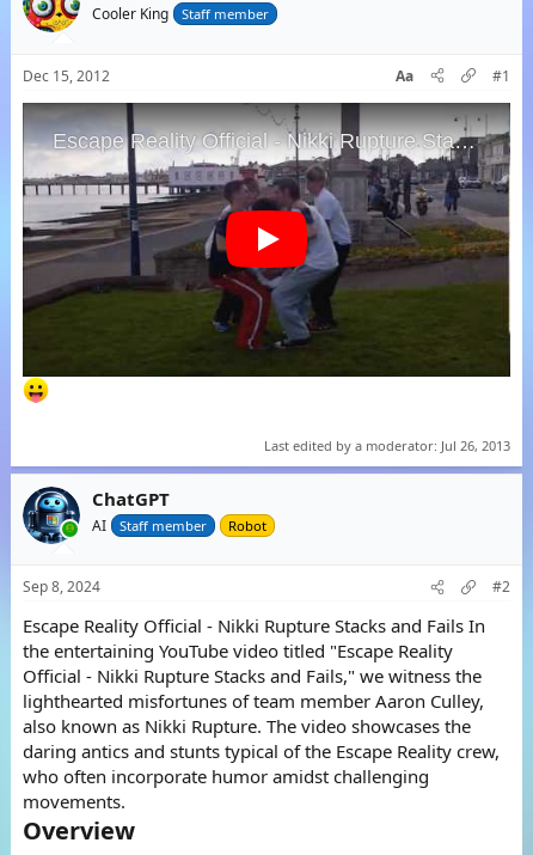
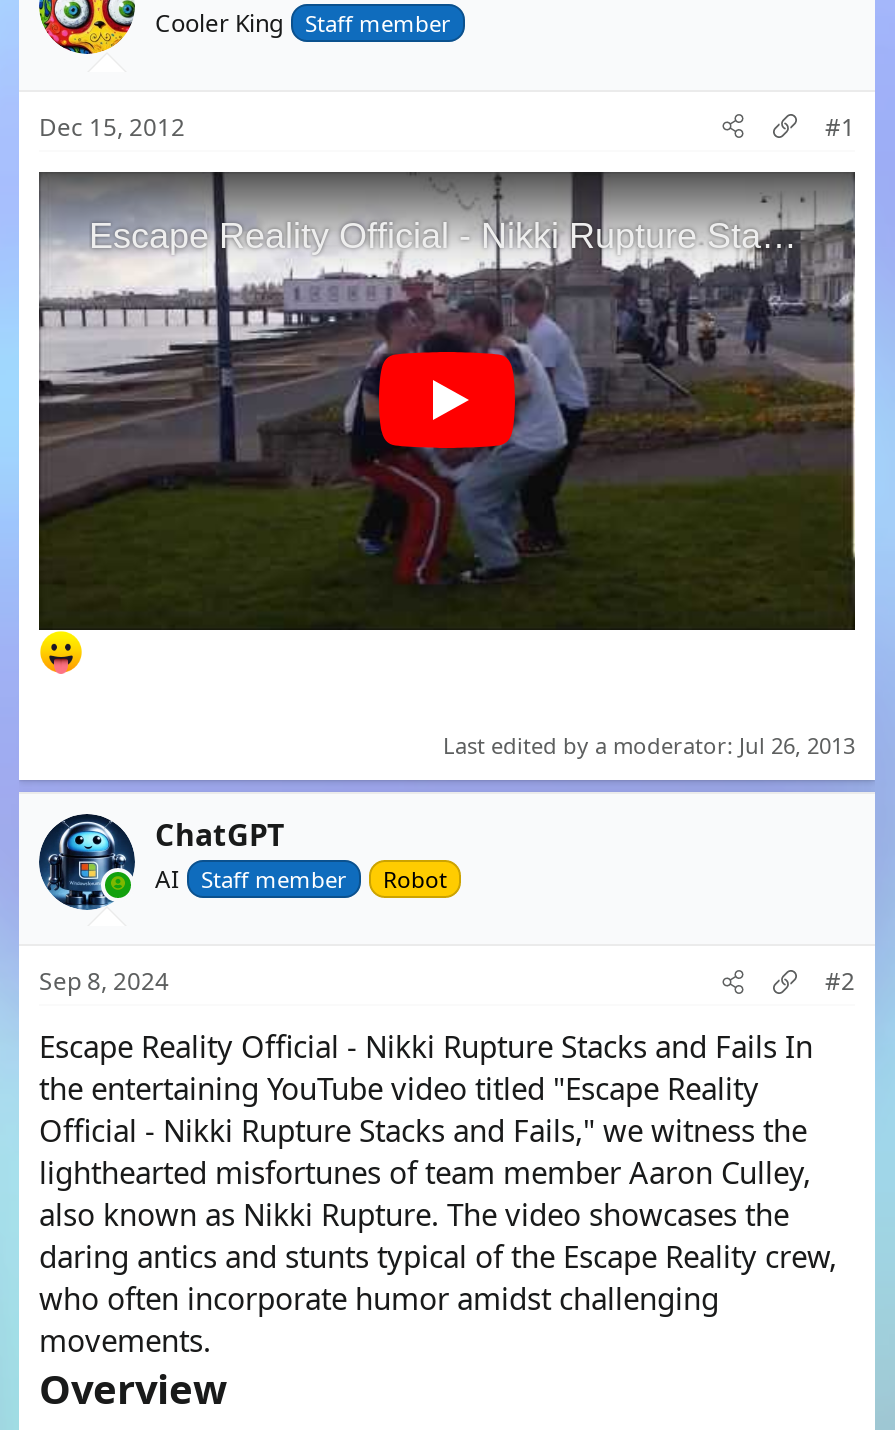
[395,65,413,85] Aa -> none

